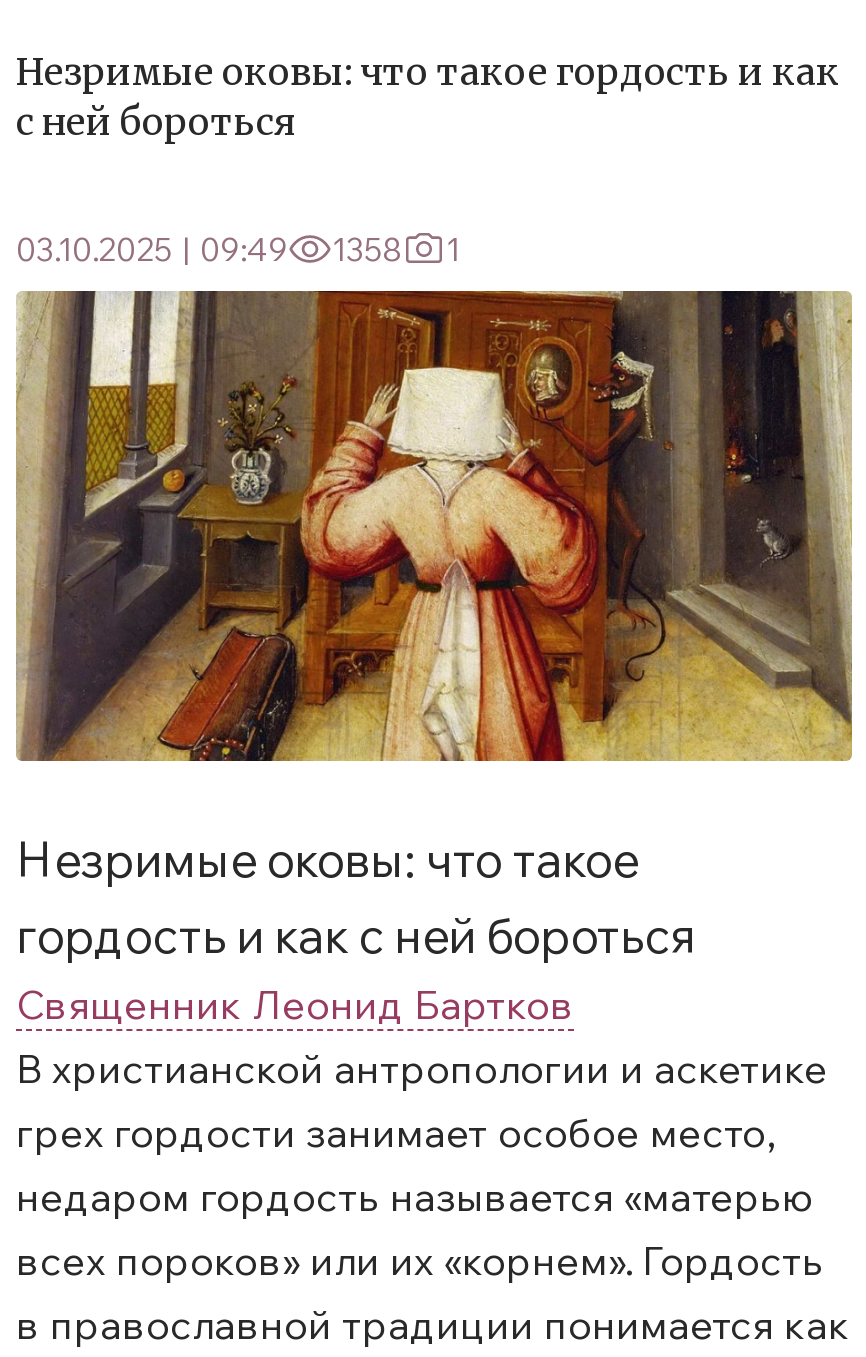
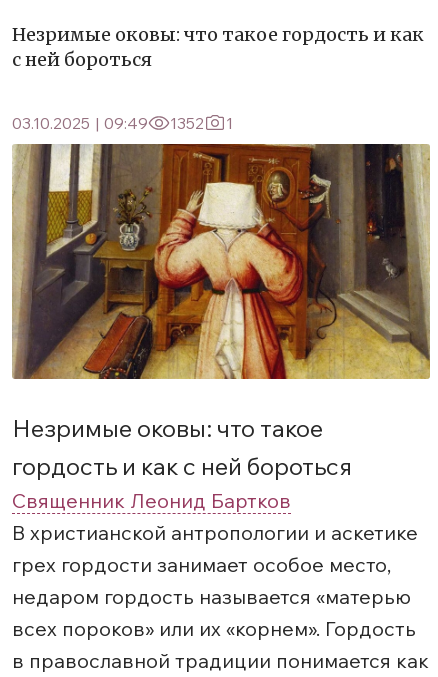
[332,229,402,269] 1358 -> [170,113,204,133] 1352

